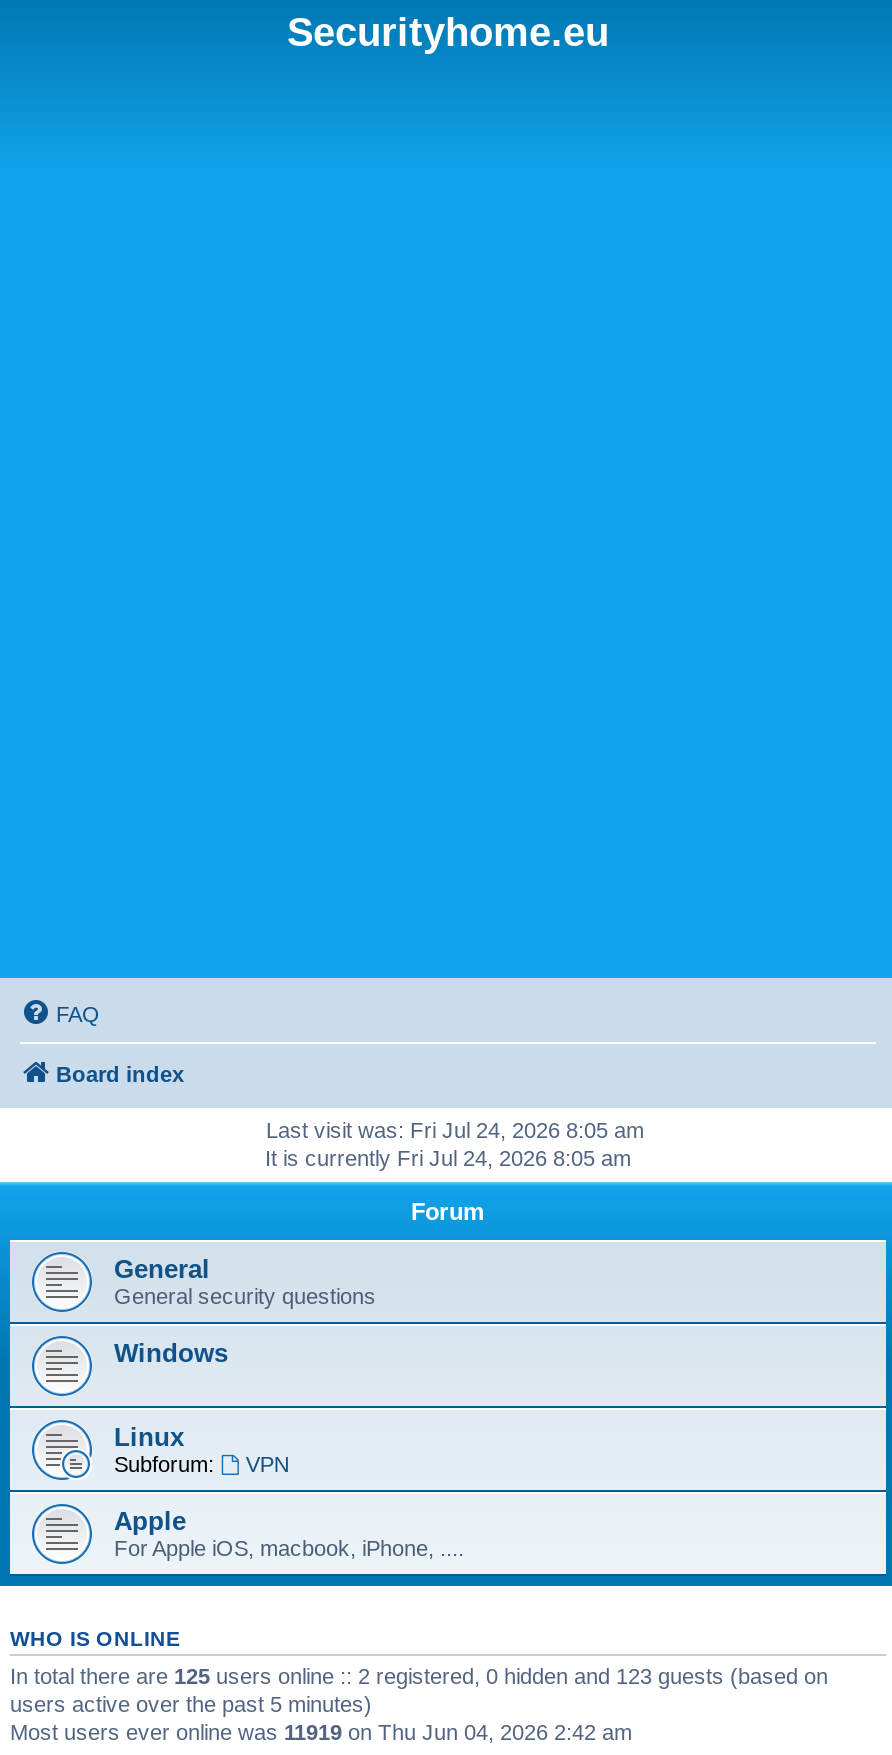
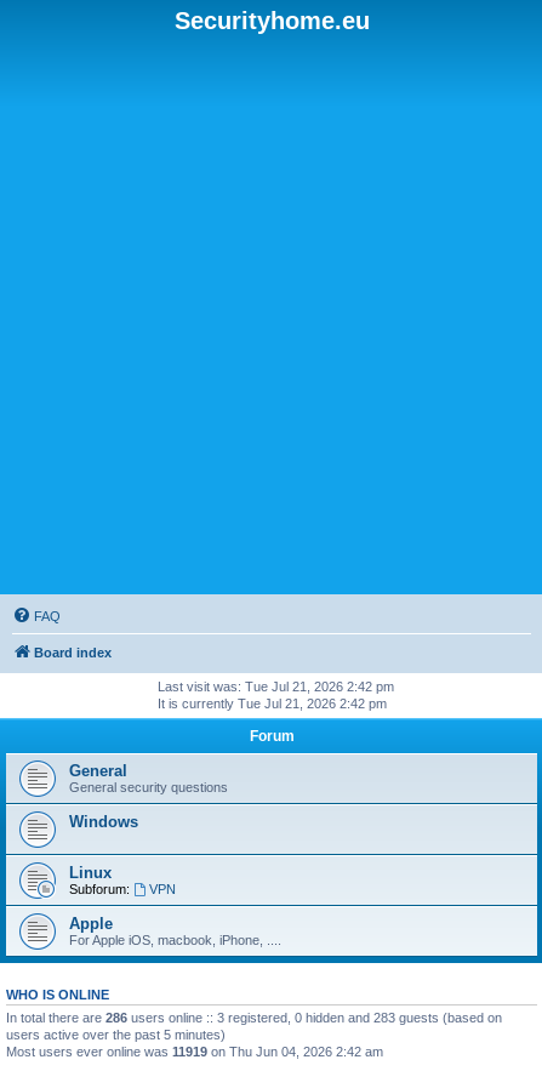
[266,1118,644,1142] Last visit was: Fri Jul 24, 2026 8:05 am -> [158,679,394,694] Last visit was: Tue Jul 21, 2026 2:42 pm
[265,1146,631,1170] It is currently Fri Jul 24, 2026 8:05 am -> [157,696,386,711] It is currently Tue Jul 21, 2026 2:42 pm
[10,1664,828,1688] In total there are 125 users online :: 2 registered, 0 hidden and 123 guests (based on -> [6,1010,502,1025] In total there are 286 users online :: 3 registered, 0 hidden and 283 guests (based on

